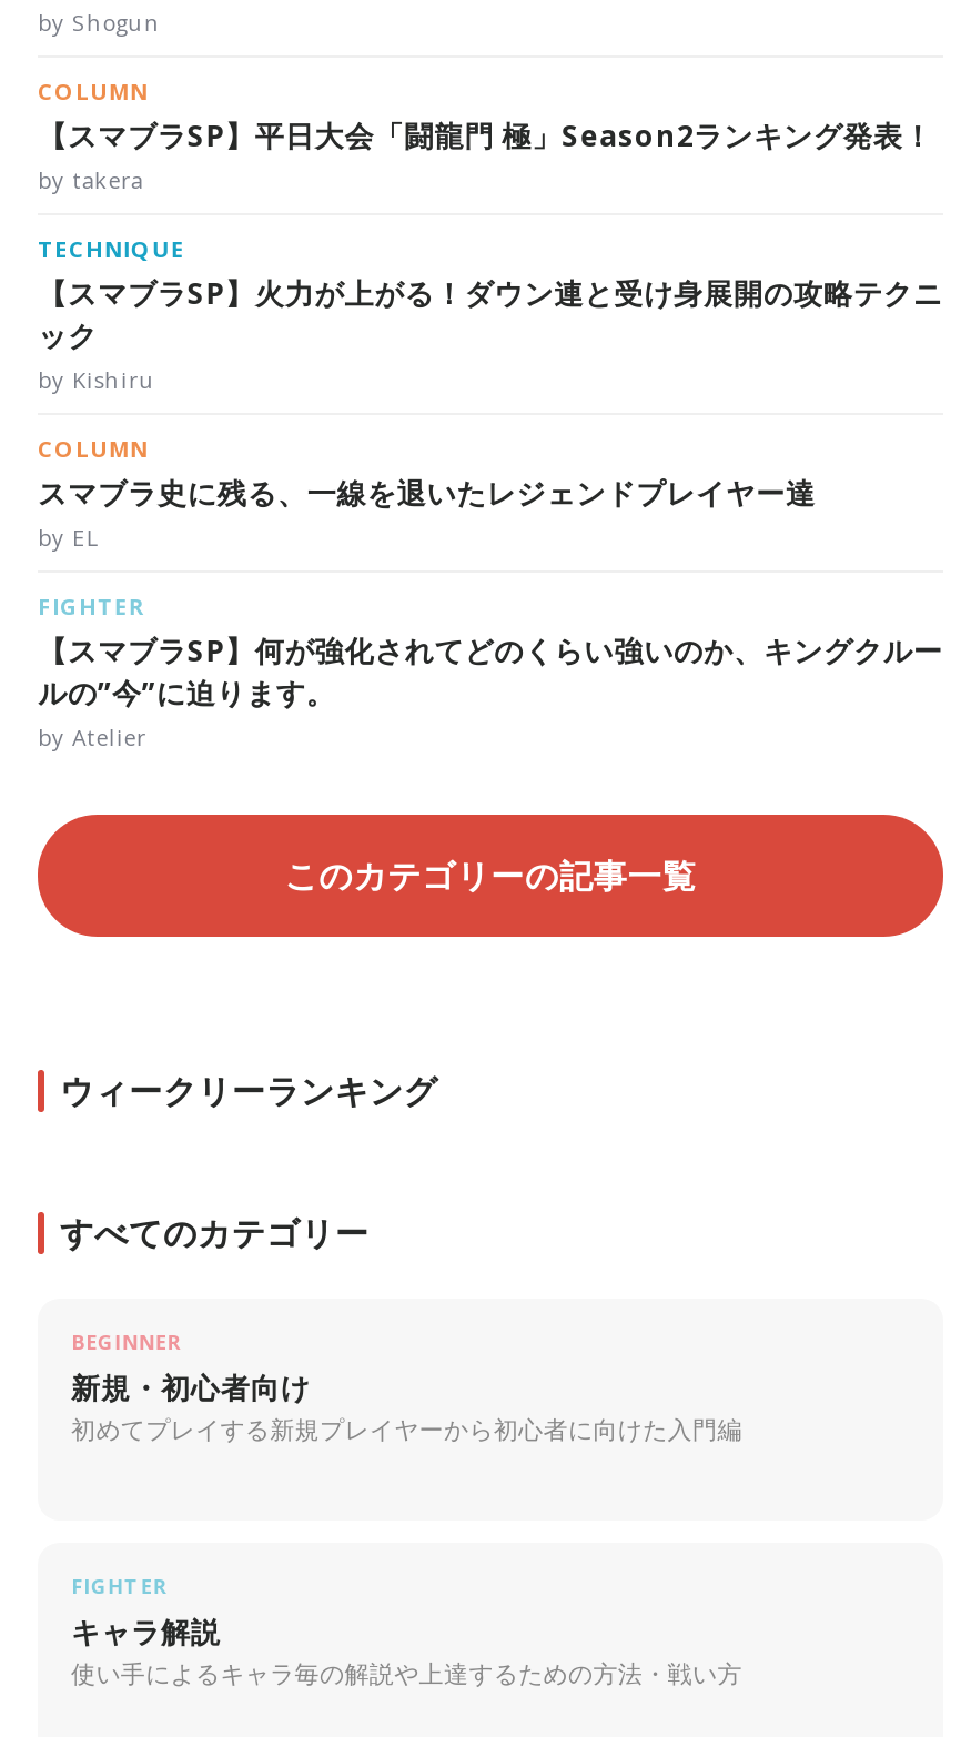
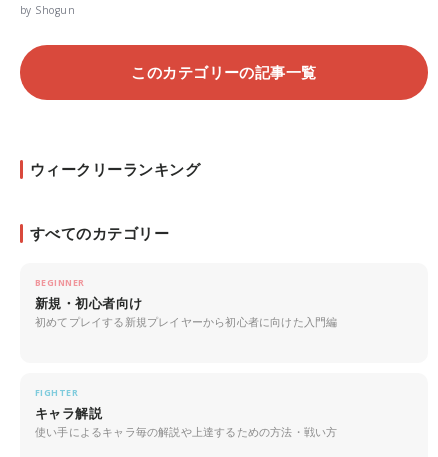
[38,74,943,751] COLUMN | 【スマブラSP】平日大会「闘龍門 極」Season2ランキング発表！ | by takera | TECHNIQUE | 【スマブラSP】火力が上がる！ダウン連と受け身展開の攻略テクニ | ック | by Kishiru | COLUMN | スマブラ史に残る、一線を退いたレジェンドプレイヤー達 | by EL | FIGHTER | 【スマブラSP】何が強化されてどのくらい強いのか、キングクルー | ルの”今”に迫ります。 | by Atelier -> none

